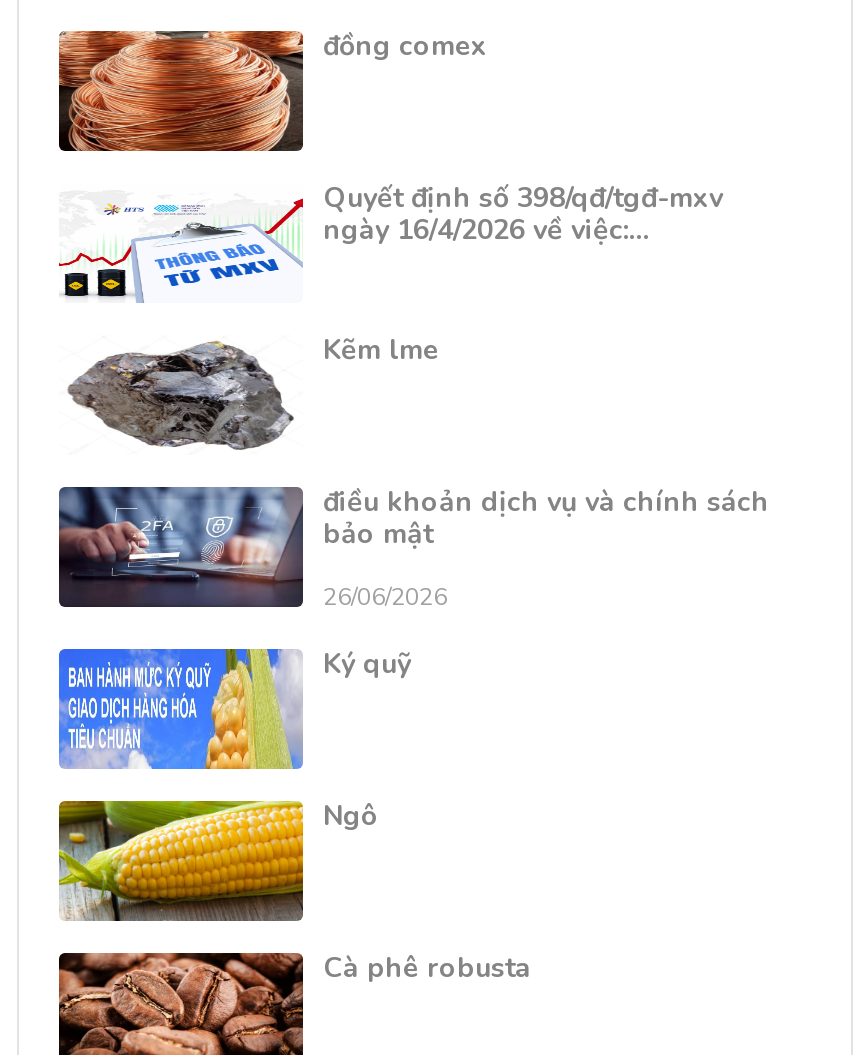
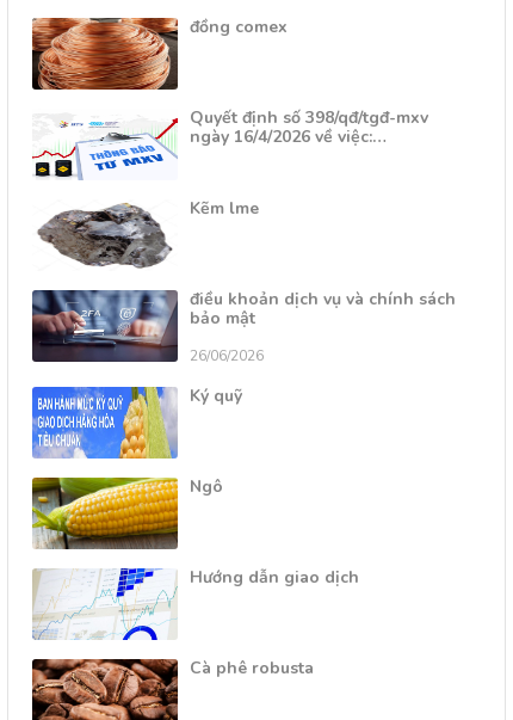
none -> [32,566,359,641] [image] | Hướng dẫn giao dịch

